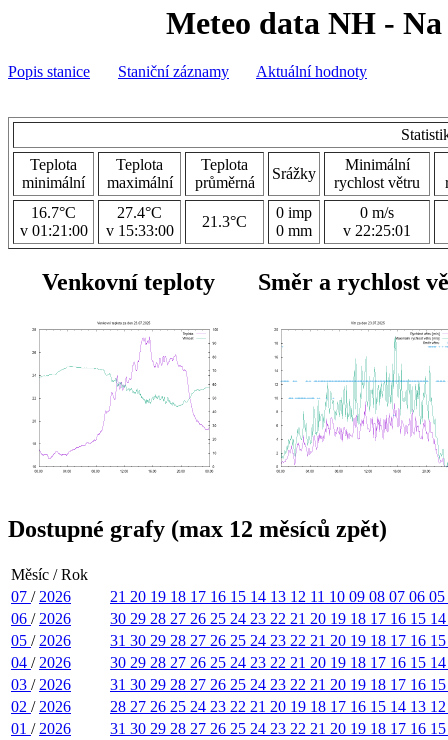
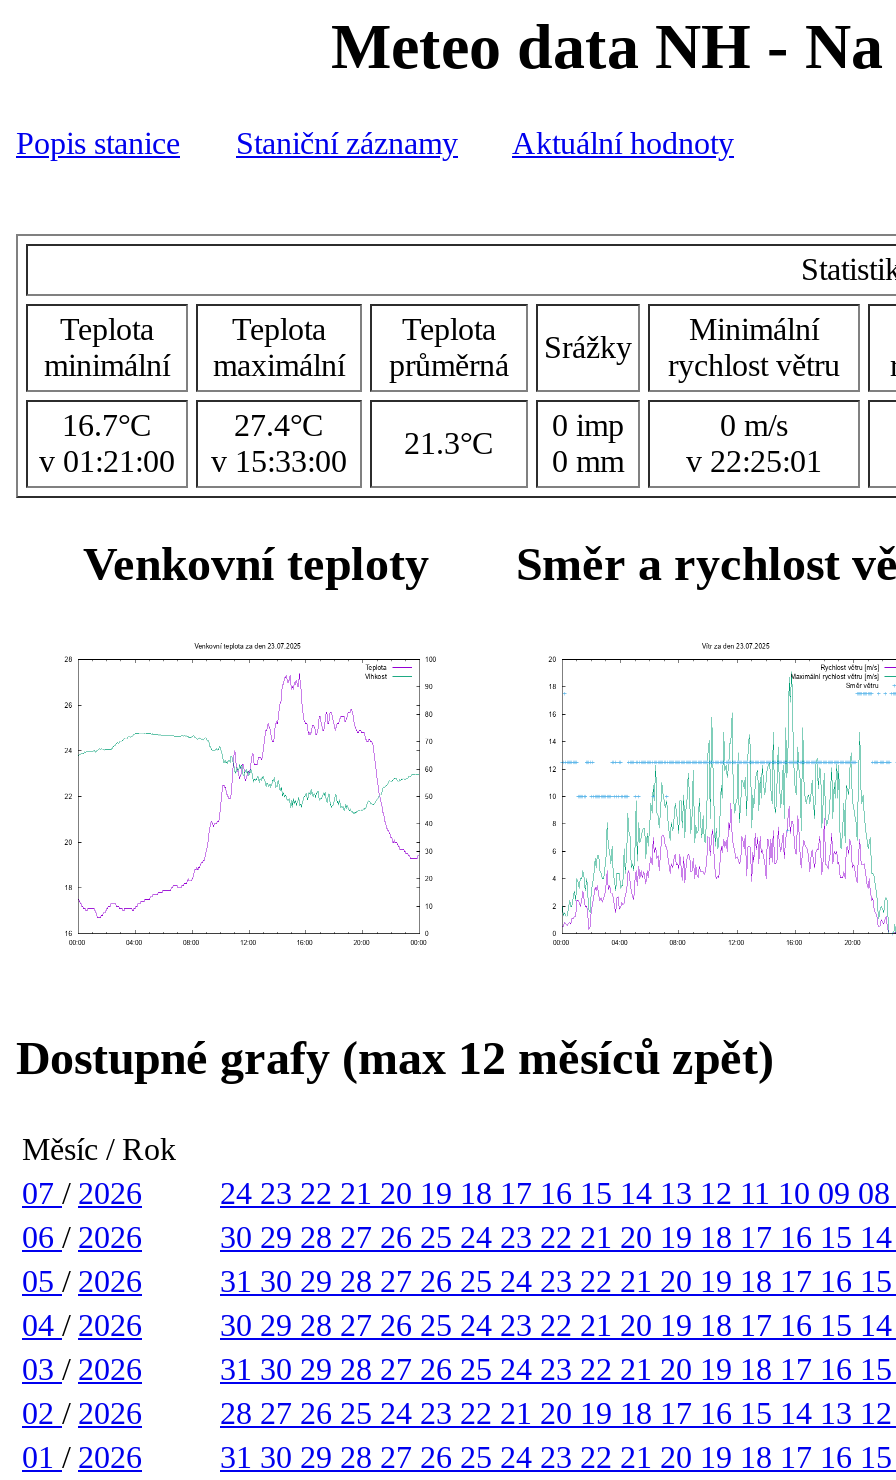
[110,588,448,605] 21 20 19 18 17 16 15 14 13 12 11 10 09 08 07 06 05 -> [220,1176,896,1210] 24 23 22 21 20 19 18 17 16 15 14 13 12 11 10 09 08

